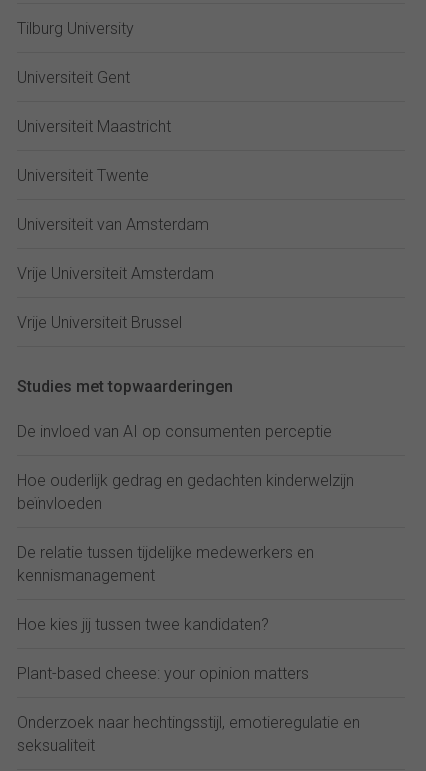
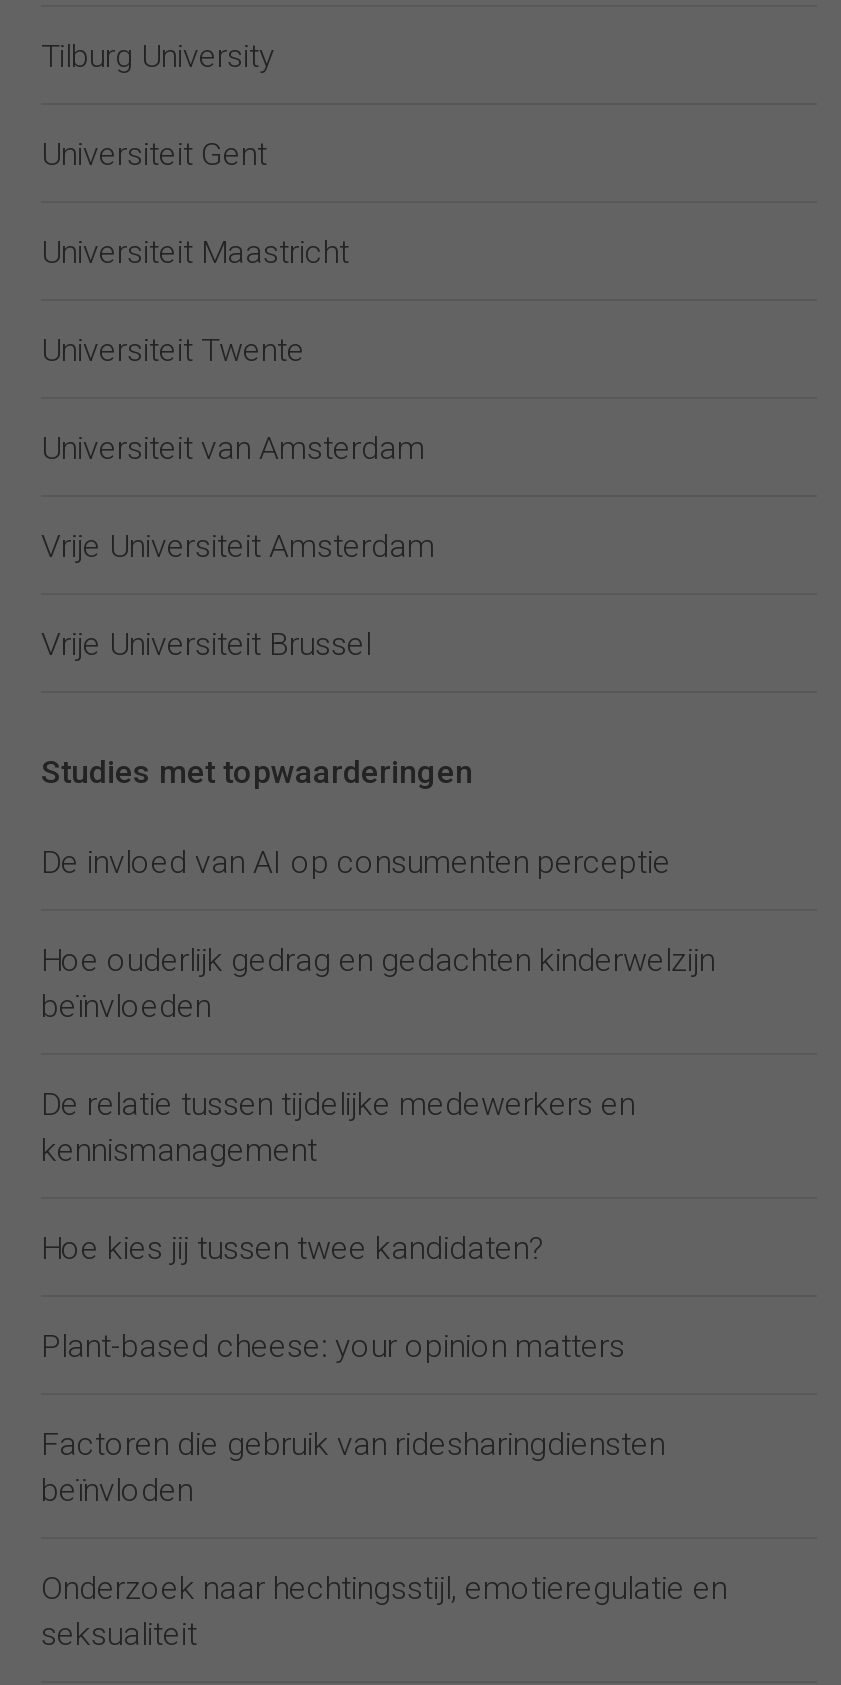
none -> [41,1425,665,1509] Factoren die gebruik van ridesharingdiensten | beïnvloden

